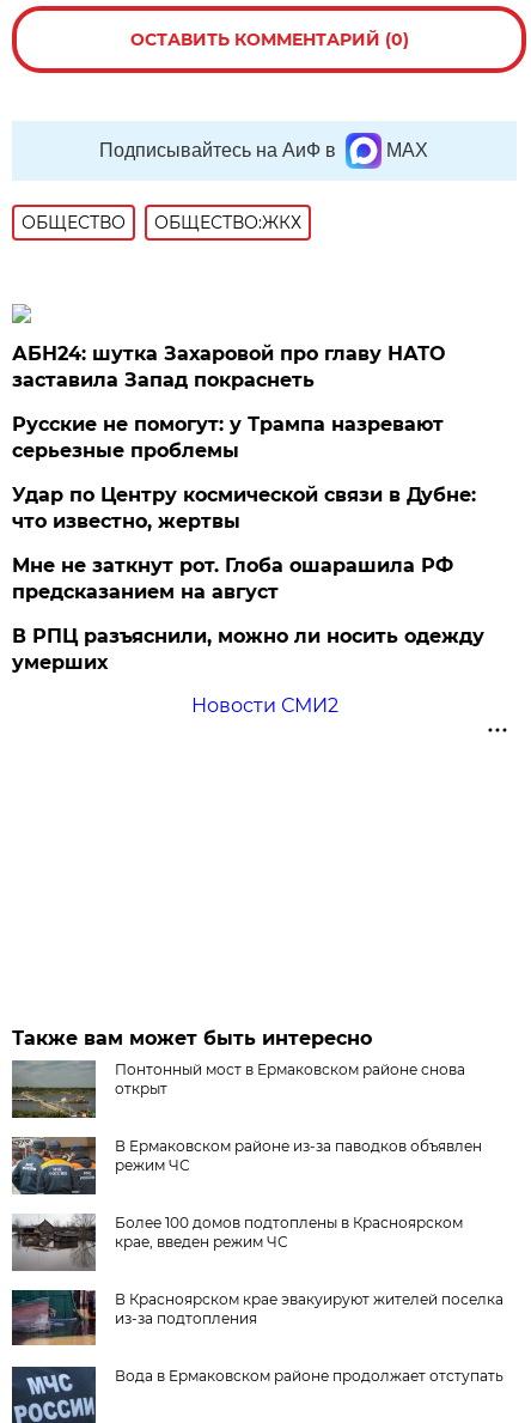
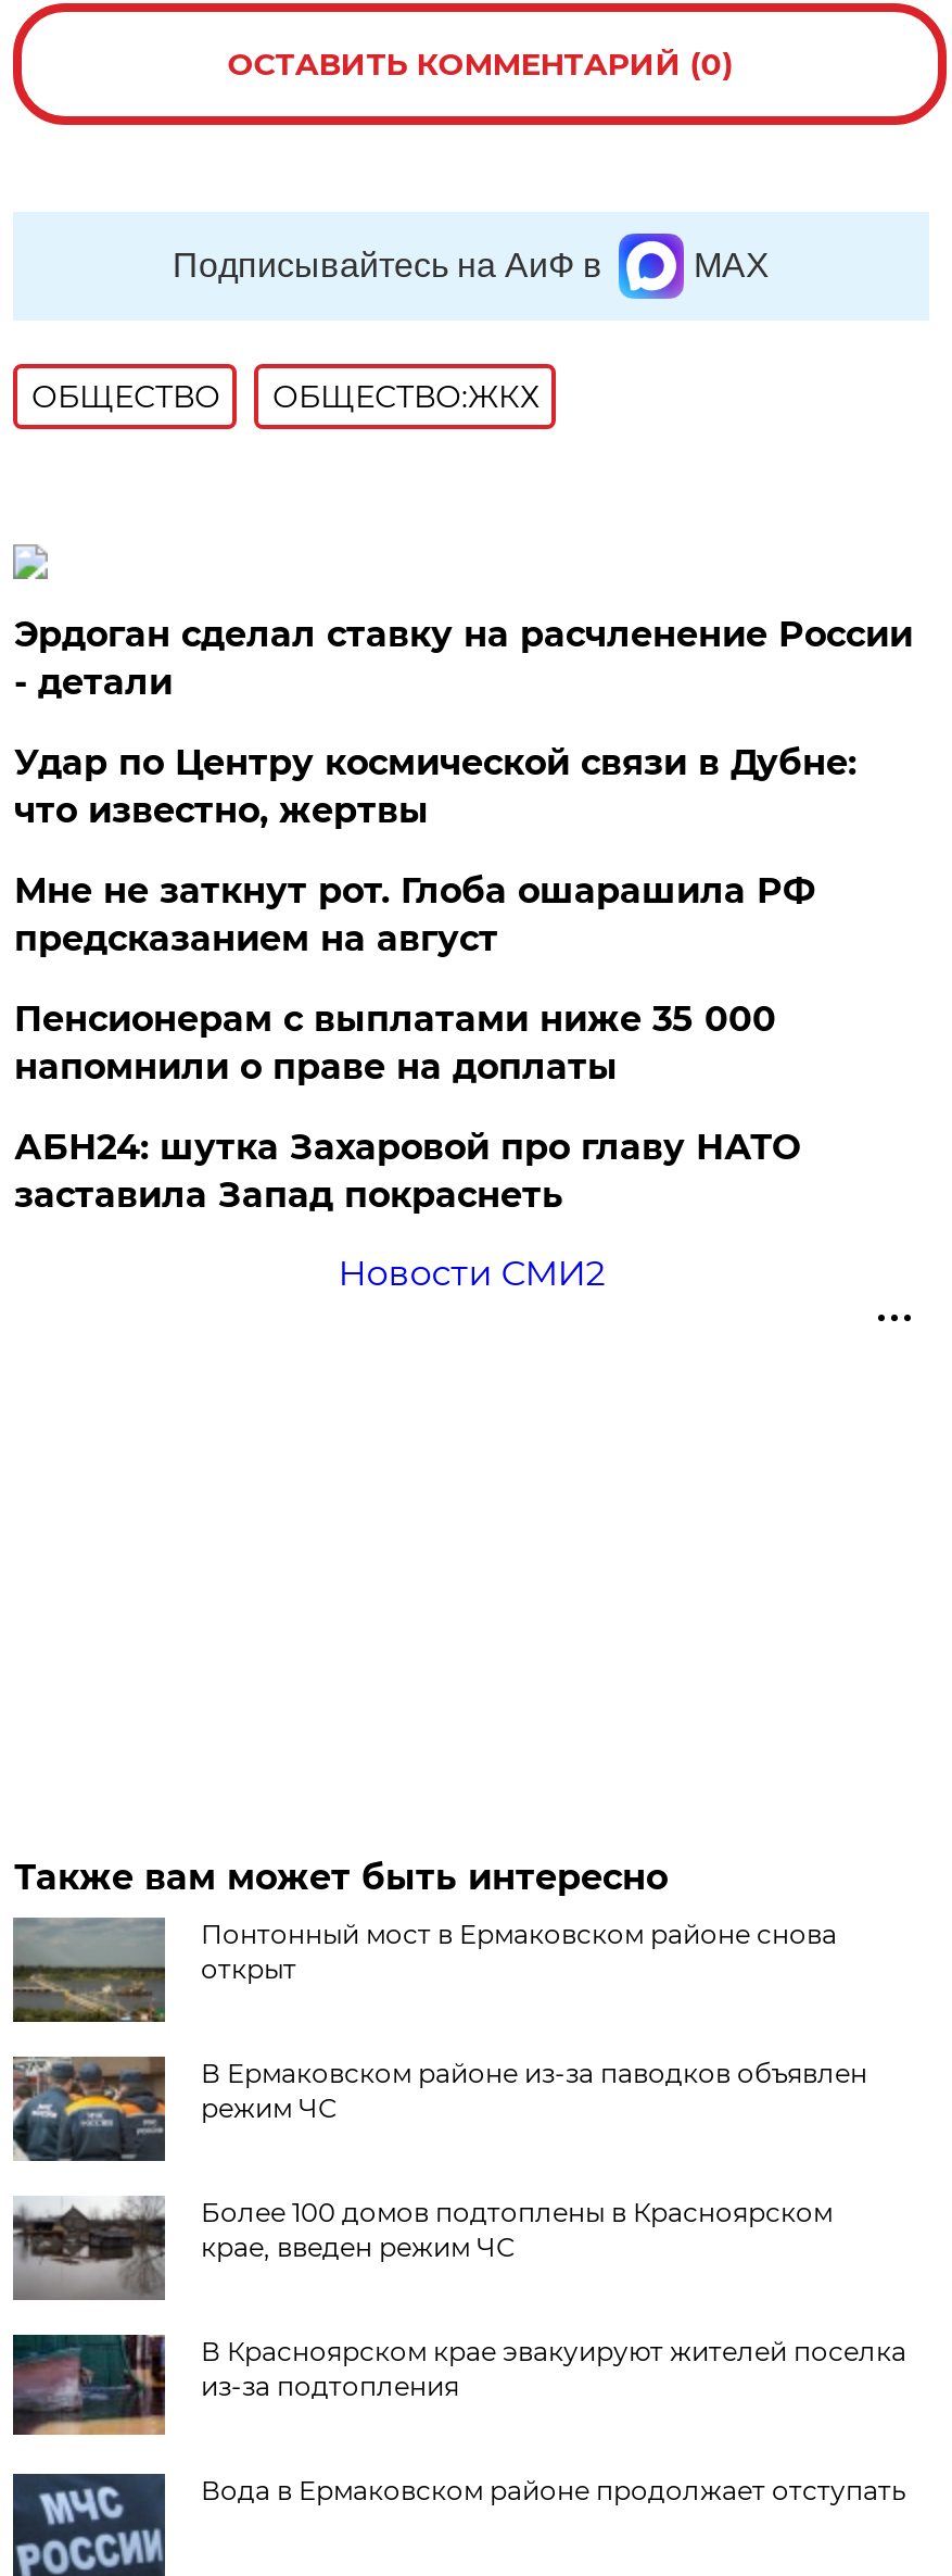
moved [12,342,445,391] -> [14,1126,800,1215]: АБН24: шутка Захаровой про главу НАТО | заставила Запад покраснеть
[12,412,444,461] Русские не помогут: у Трампа назревают | серьезные проблемы -> [14,613,913,702] Эрдоган сделал ставку на расчленение России | - детали
moved [12,483,476,603] -> [14,741,856,958]: Удар по Центру космической связи в Дубне: | что известно, жертвы | Мне не заткнут рот. Глоба ошарашила РФ | предсказанием на август
[12,624,485,673] В РПЦ разъяснили, можно ли носить одежду | умерших -> [14,997,776,1086] Пенсионерам с выплатами ниже 35 000 | напомнили о праве на доплаты

